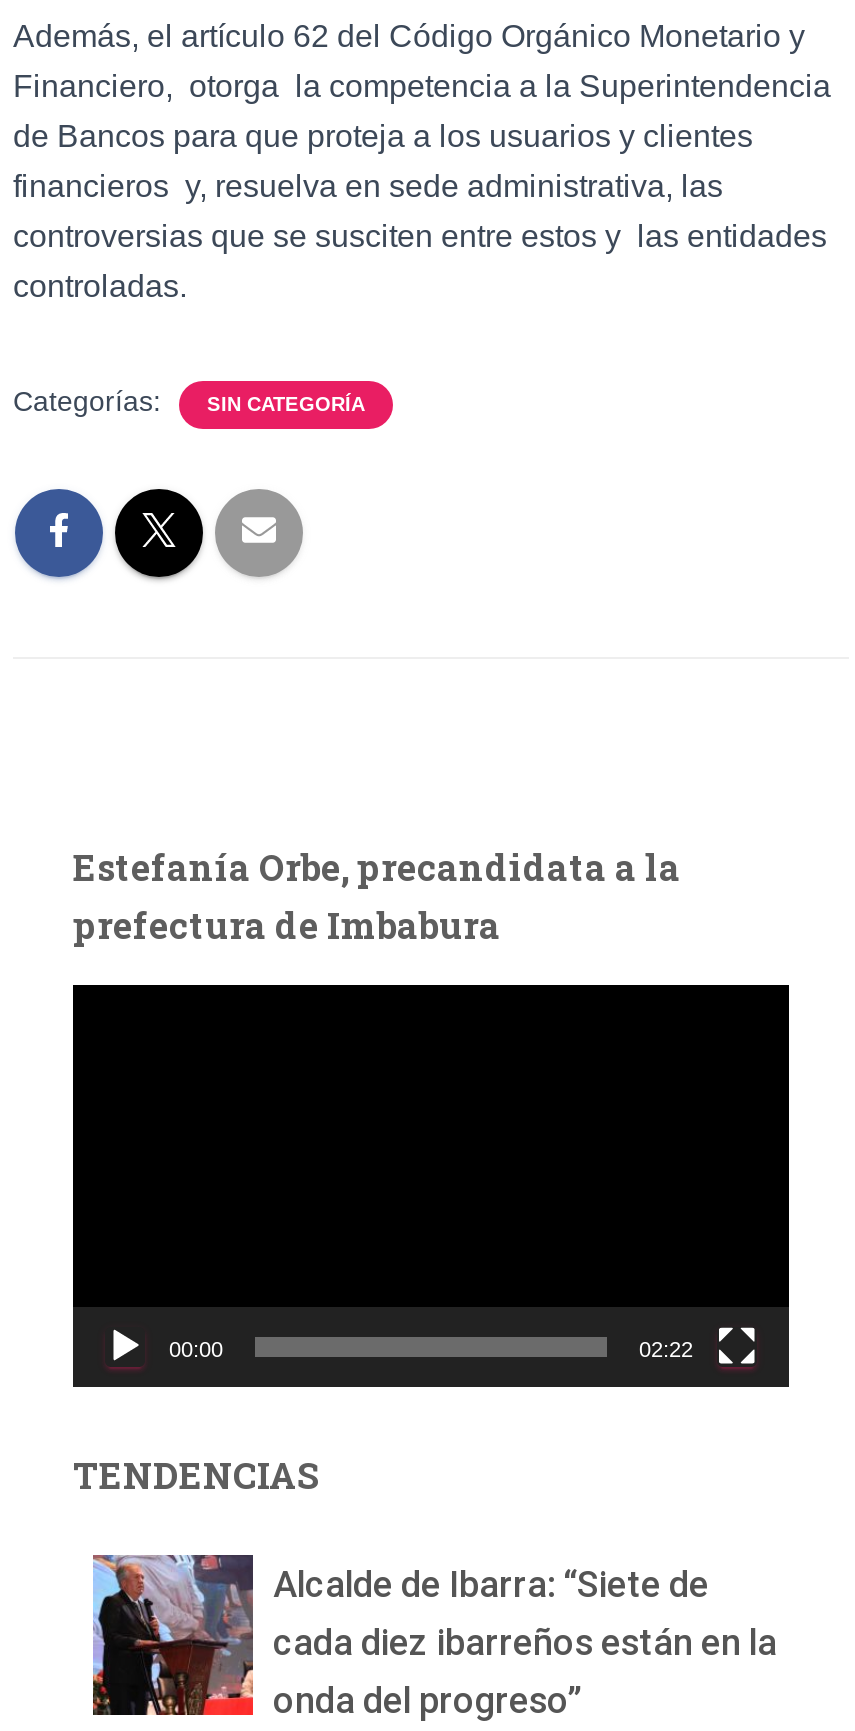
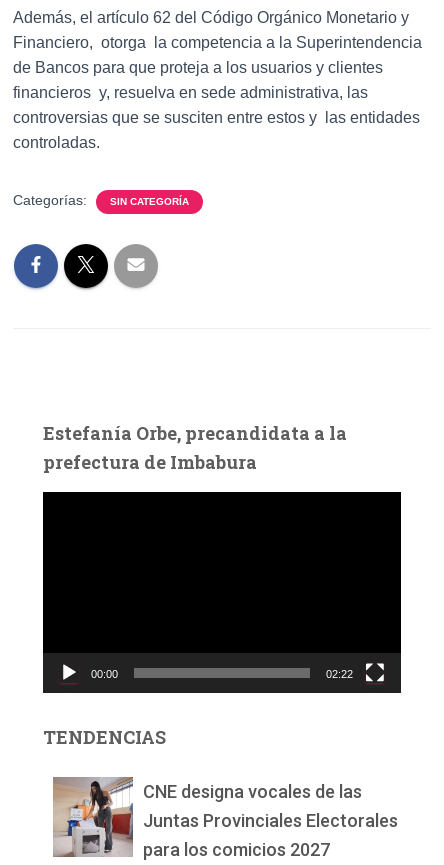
[93,1555,777,1722] [image] | Alcalde de Ibarra: “Siete de | cada diez ibarreños están en la | onda del progreso” -> [52,777,398,860] [image] | CNE designa vocales de las | Juntas Provinciales Electorales | para los comicios 2027

